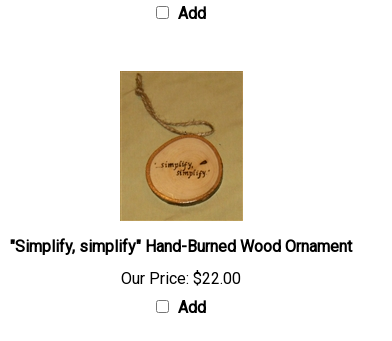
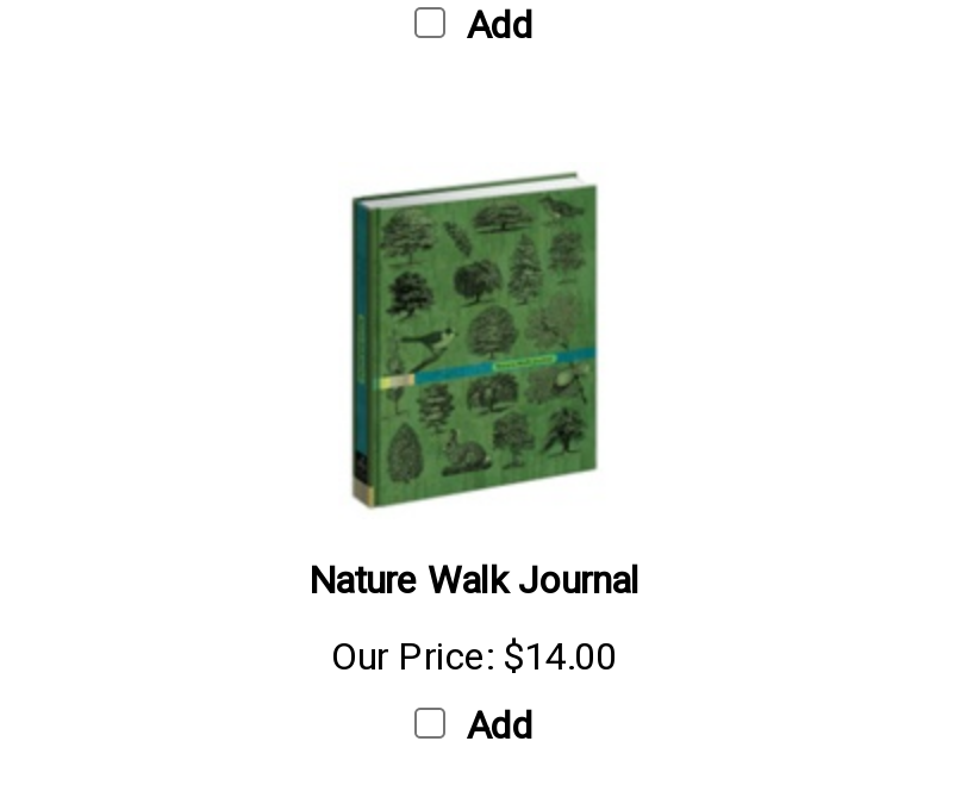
[10,70,352,259] [image] | "Simplify, simplify" Hand-Burned Wood Ornament -> [308,167,640,615] [image] | Nature Walk Journal
[121,272,241,291] Our Price: $22.00 -> [331,646,617,691] Our Price: $14.00

